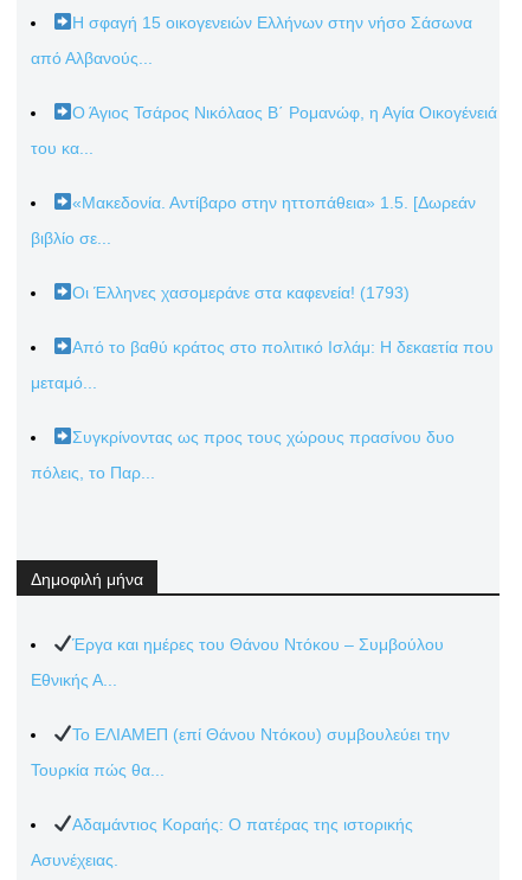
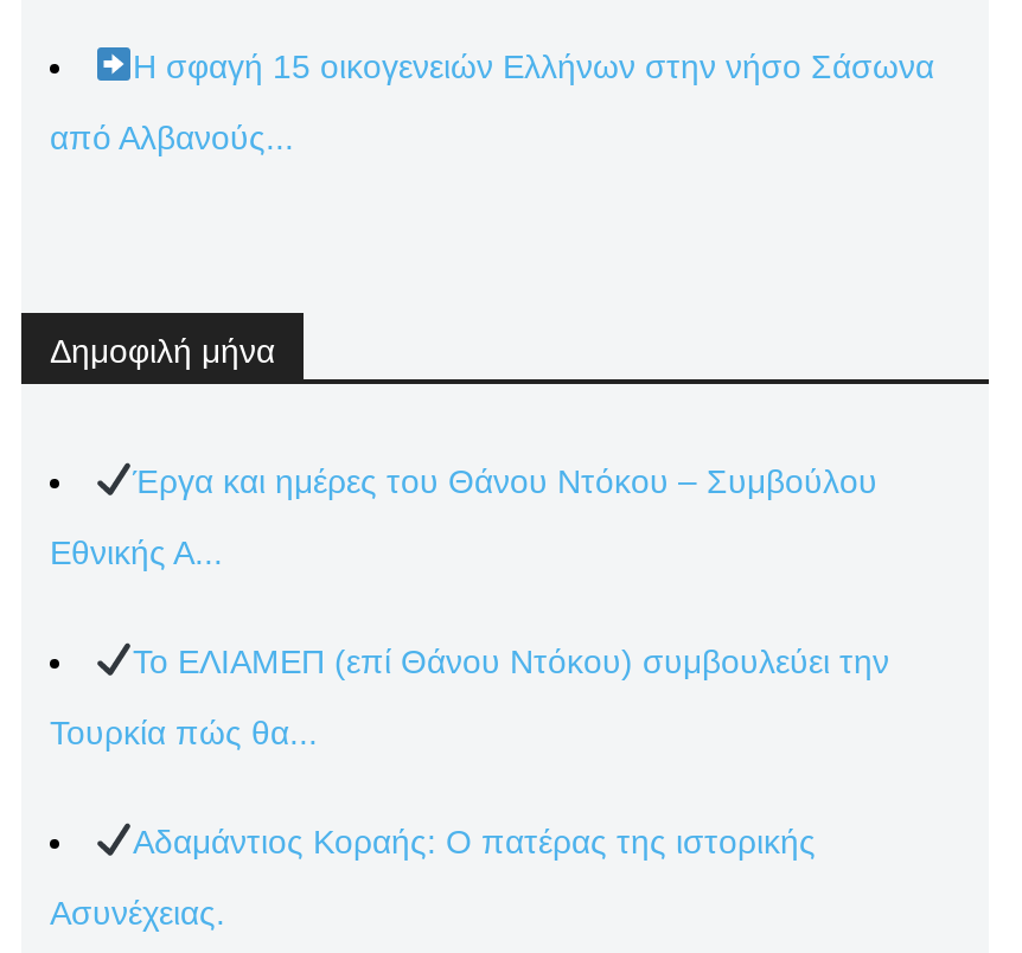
[31,102,497,481] Ο Άγιος Τσάρος Νικόλαος Β΄ Ρομανώφ, η Αγία Οικογένειά | του κα... | «Μακεδονία. Αντίβαρο στην ηττοπάθεια» 1.5. [Δωρεάν | βιβλίο σε... | Οι Έλληνες χασομεράνε στα καφενεία! (1793) | Από το βαθύ κράτος στο πολιτικό Ισλάμ: Η δεκαετία που | μεταμό... | Συγκρίνοντας ως προς τους χώρους πρασίνου δυο | πόλεις, το Παρ... -> none

